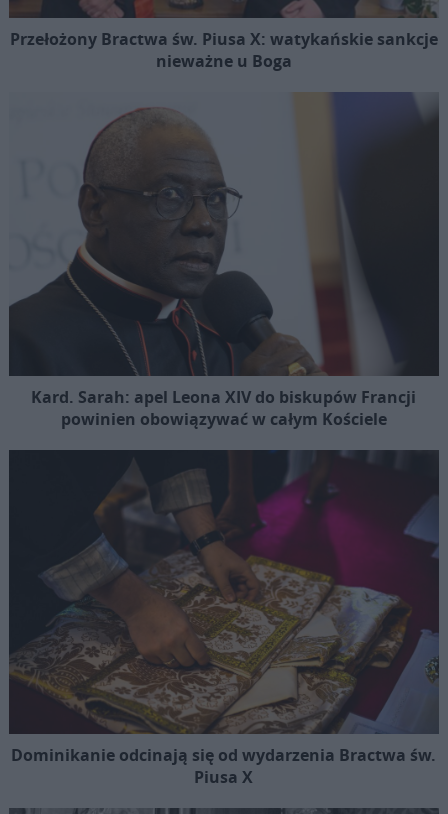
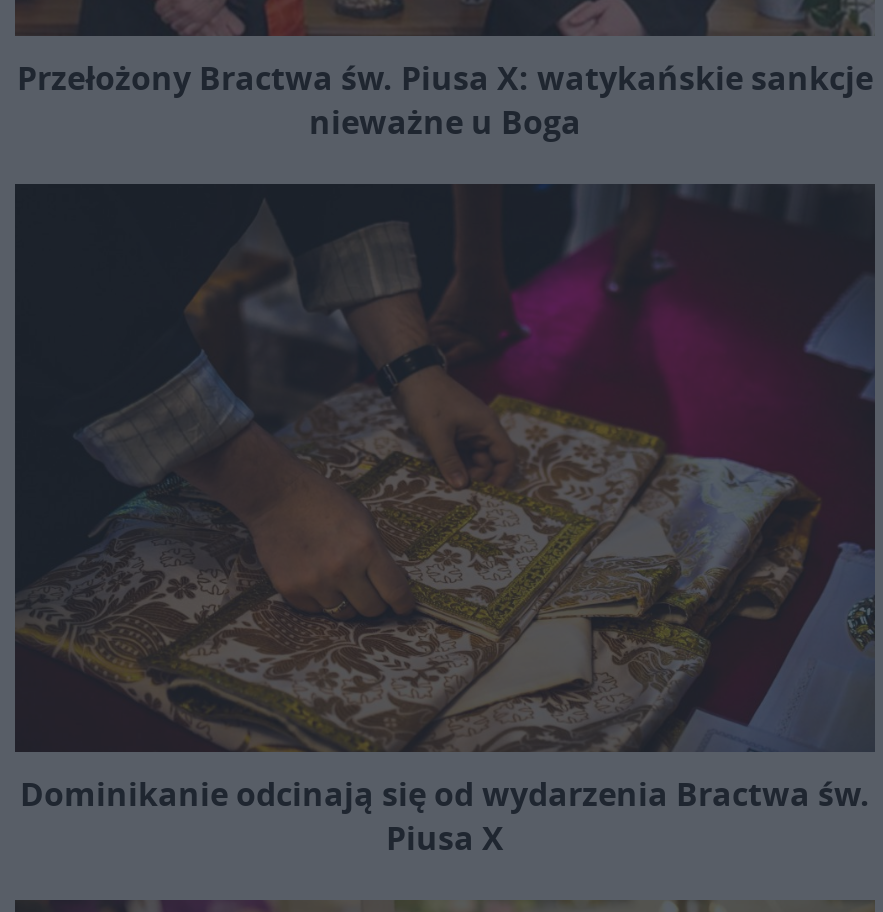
[9,92,439,430] [image] | Kard. Sarah: apel Leona XIV do biskupów Francji | powinien obowiązywać w całym Kościele -> none

